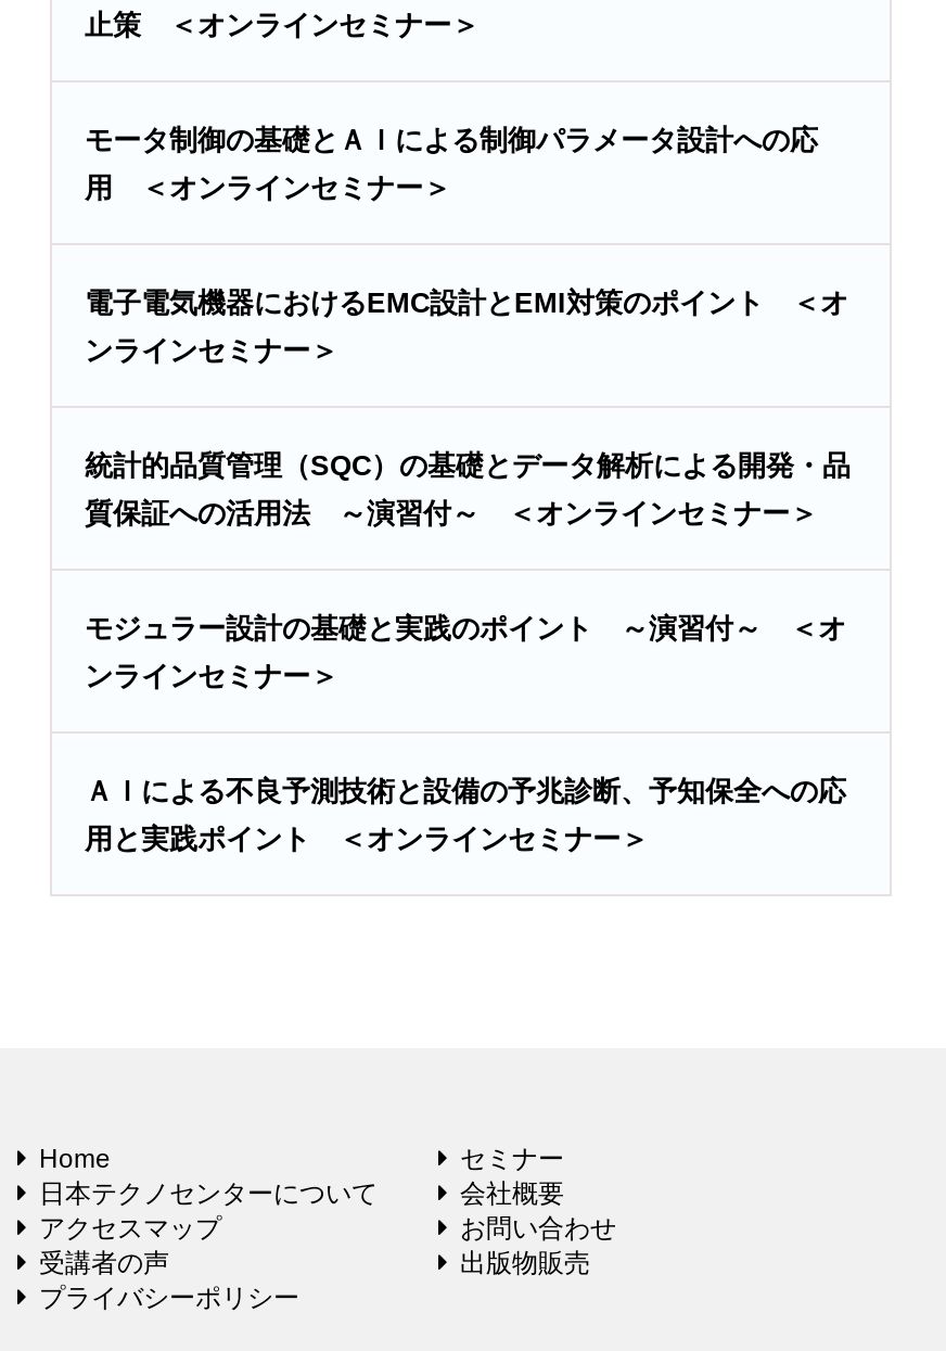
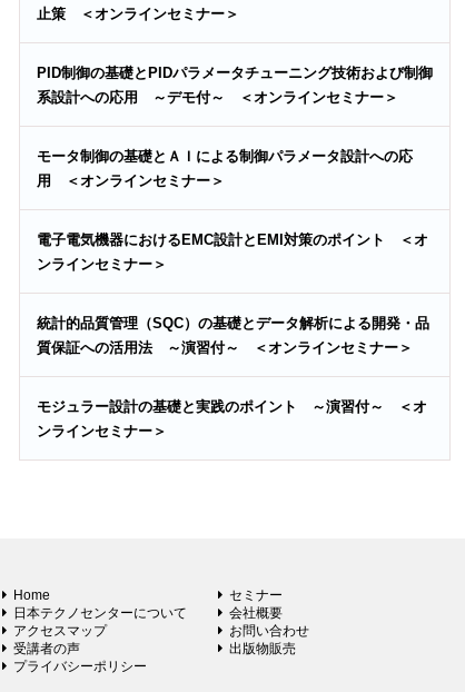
none -> [37,65,433,106] PID制御の基礎とPIDパラメータチューニング技術および制御 | 系設計への応用 ～デモ付～ ＜オンラインセミナー＞
moved [85,125,851,693] -> [37,148,429,440]: モータ制御の基礎とＡＩによる制御パラメータ設計への応 | 用 ＜オンラインセミナー＞ | 電子電気機器におけるEMC設計とEMI対策のポイント ＜オ | ンラインセミナー＞ | 統計的品質管理（SQC）の基礎とデータ解析による開発・品 | 質保証への活用法 ～演習付～ ＜オンラインセミナー＞ | モジュラー設計の基礎と実践のポイント ～演習付～ ＜オ | ンラインセミナー＞
[85,776,846,856] ＡＩによる不良予測技術と設備の予兆診断、予知保全への応 | 用と実践ポイント ＜オンラインセミナー＞ -> none

